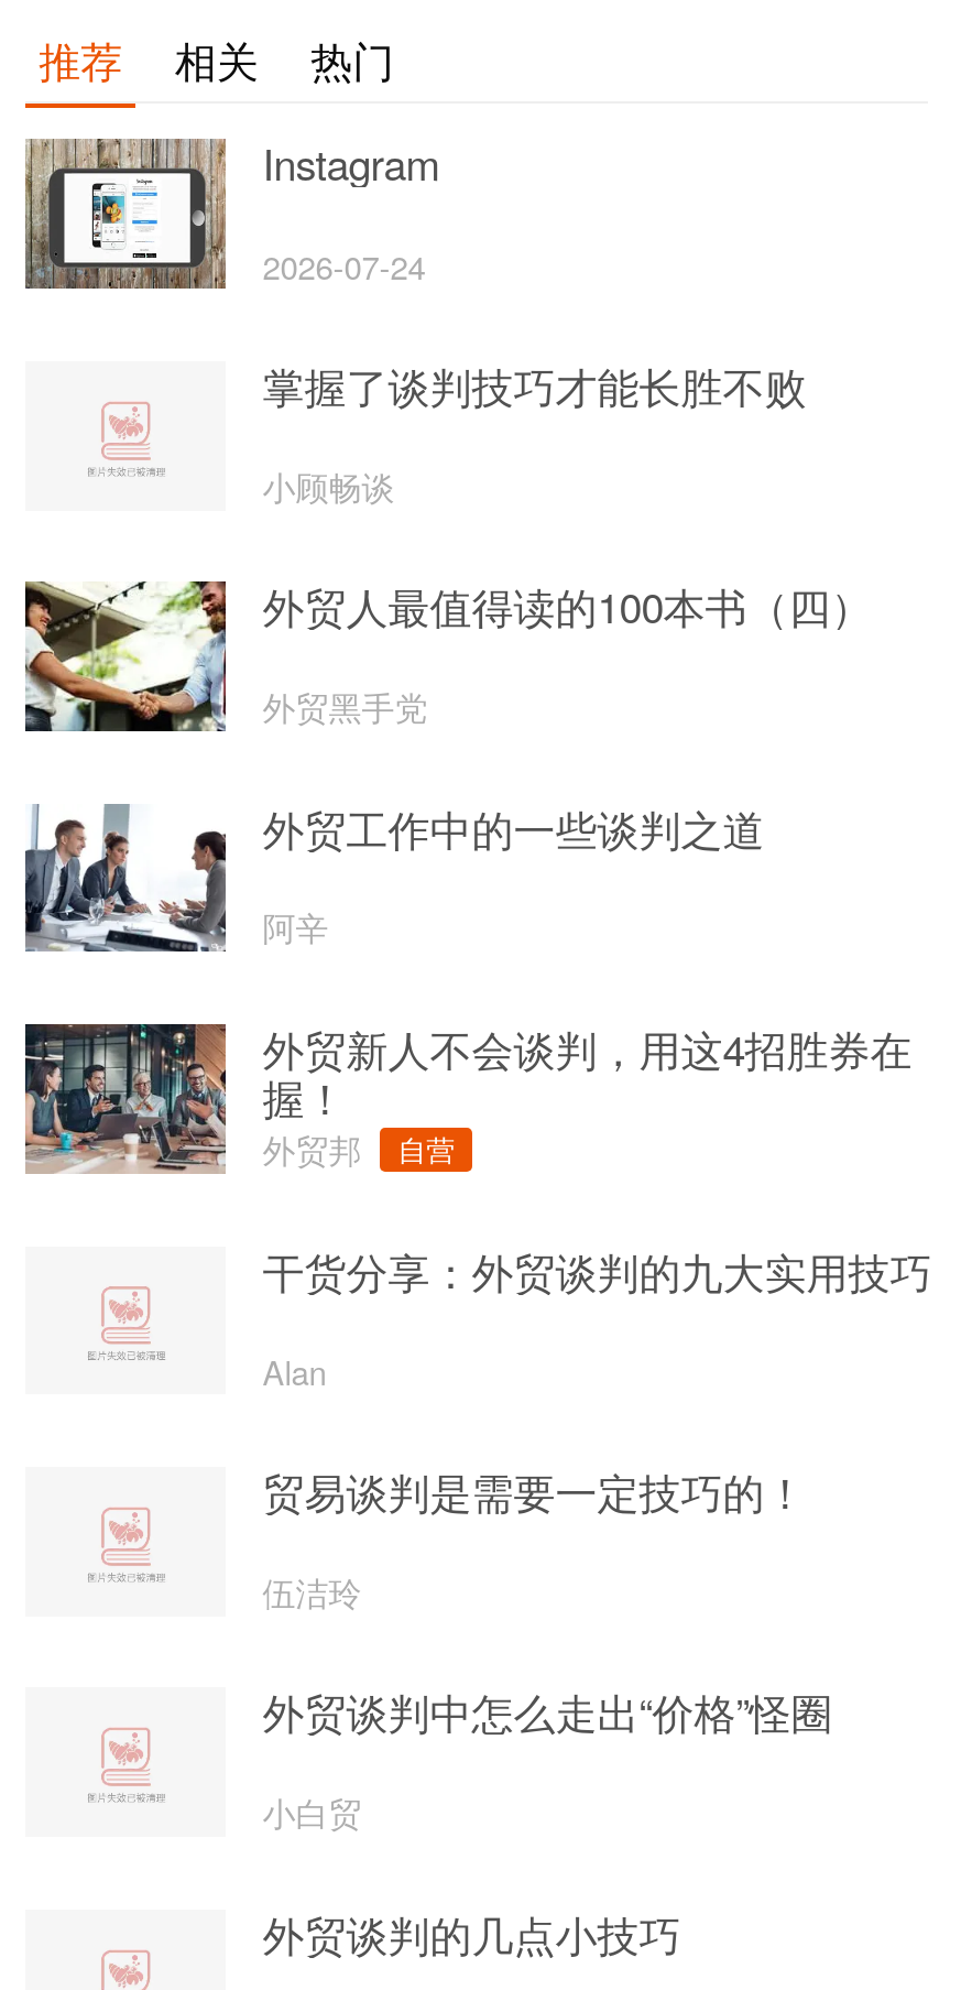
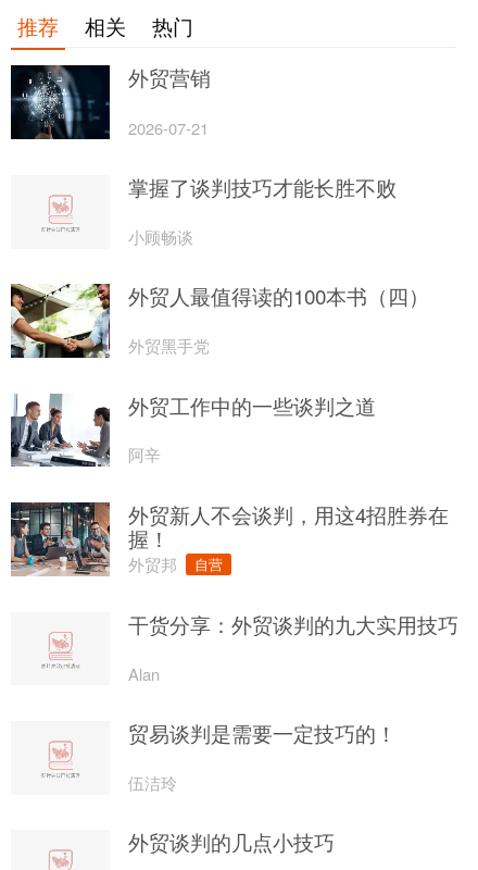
[23,133,441,291] [image] | Instagram -> [10,63,211,140] [image] | 外贸营销
[263,243,426,289] 2026-07-24 -> [128,116,208,139] 2026-07-21
[263,1681,833,1835] 外贸谈判中怎么走出“价格”怪圈 | 小白贸 -> none

